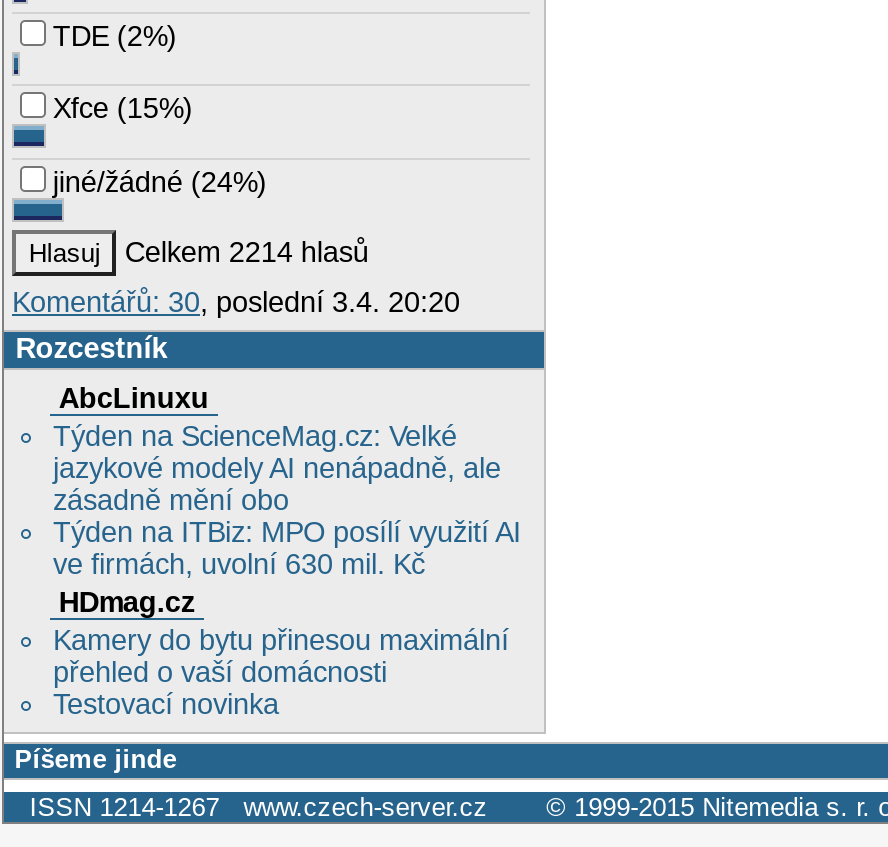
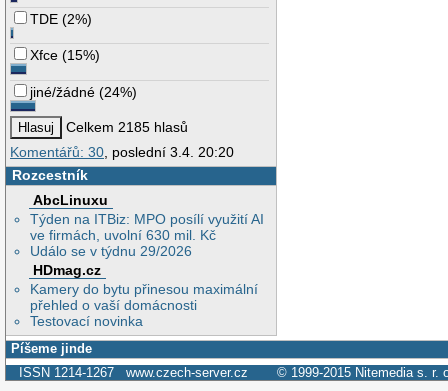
[117,236,369,268] Celkem 2214 hlasů -> [62,119,188,135] Celkem 2185 hlasů
[53,420,501,516] Týden na ScienceMag.cz: Velké | jazykové modely AI nenápadně, ale | zásadně mění obo -> none
moved [53,516,521,580] -> [30,211,264,243]: Týden na ITBiz: MPO posílí využití AI | ve firmách, uvolní 630 mil. Kč
none -> [30,243,192,259] Událo se v týdnu 29/2026

